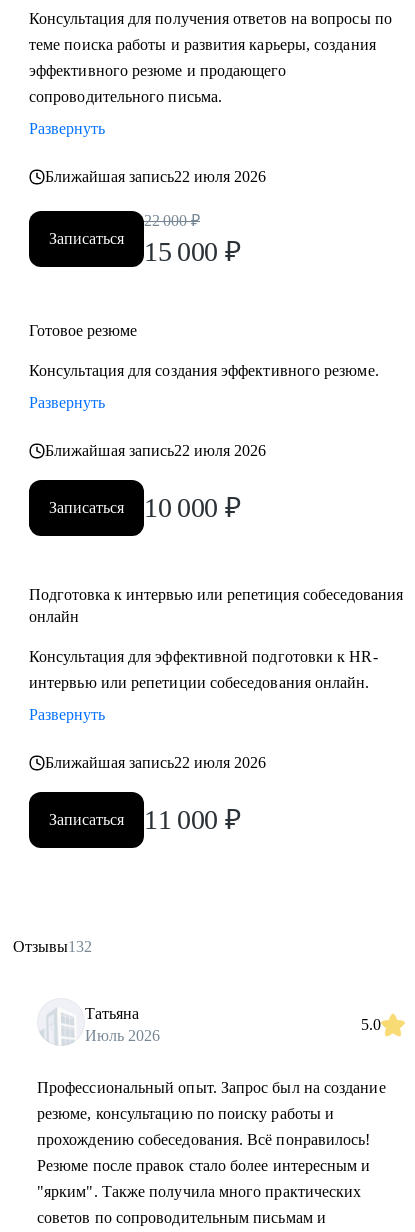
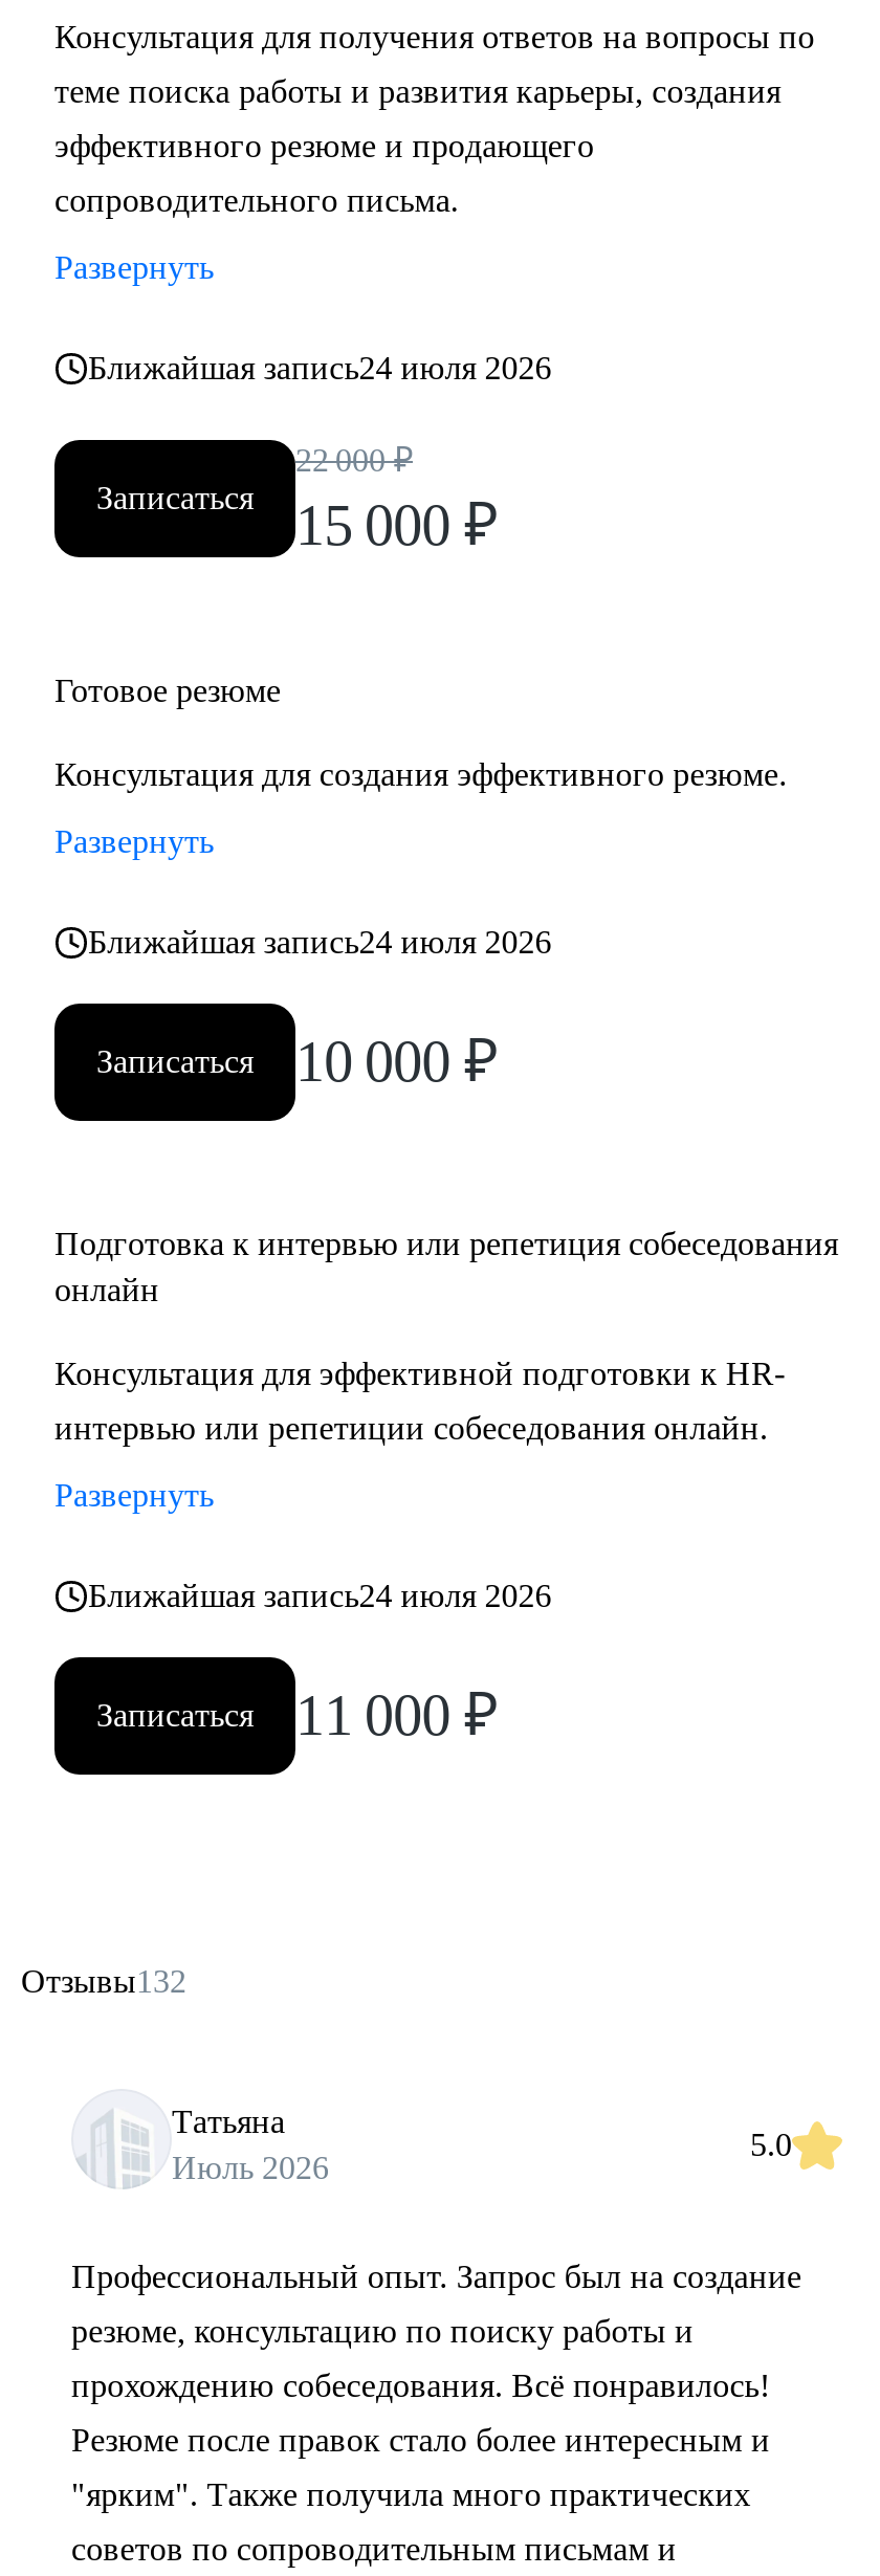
[45,168,266,185] Ближайшая запись22 июля 2026 -> [88,350,552,386] Ближайшая запись24 июля 2026
[45,442,266,459] Ближайшая запись22 июля 2026 -> [88,924,552,960] Ближайшая запись24 июля 2026
[45,754,266,771] Ближайшая запись22 июля 2026 -> [88,1578,552,1613] Ближайшая запись24 июля 2026

